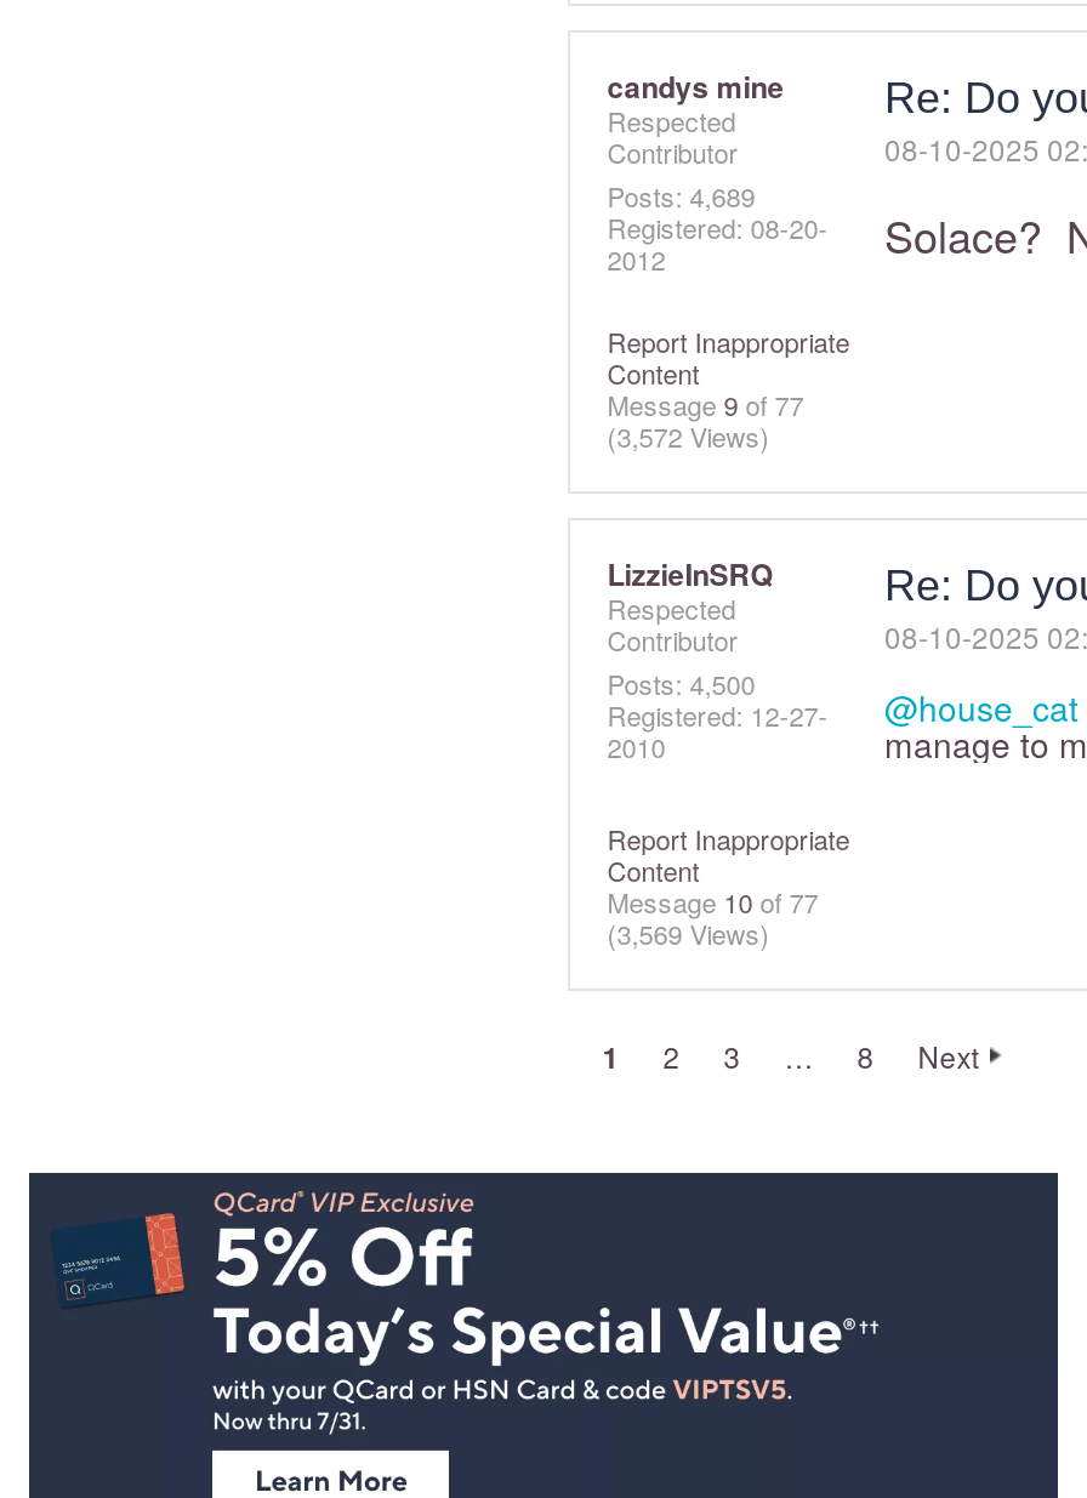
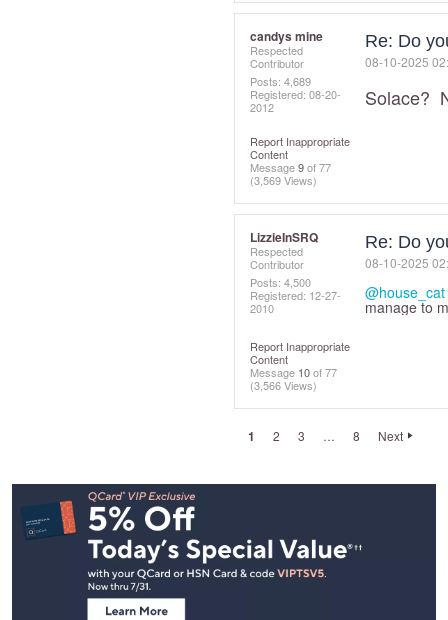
[607,416,770,455] (3,572 Views) -> [250,172,317,188] (3,569 Views)
[607,913,770,952] (3,569 Views) -> [250,377,317,393] (3,566 Views)

